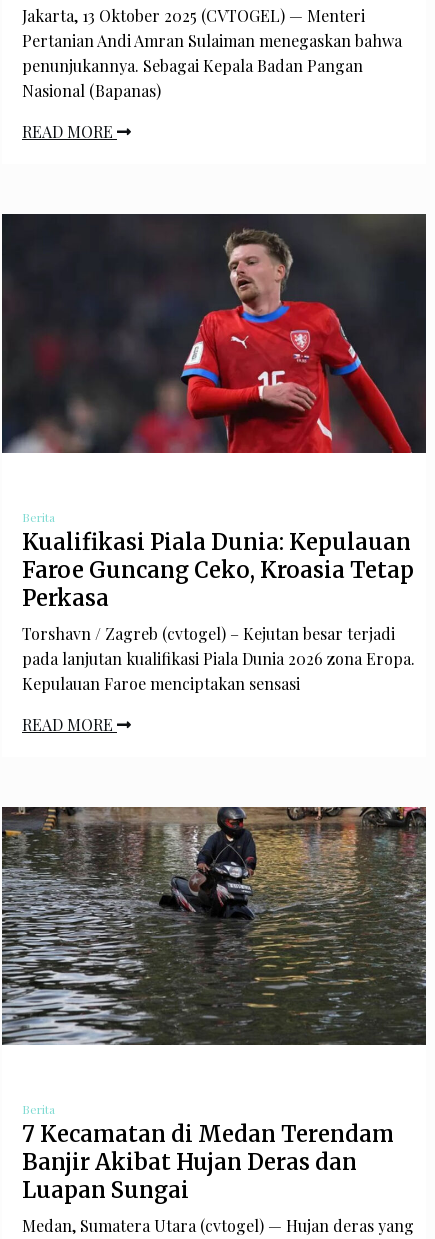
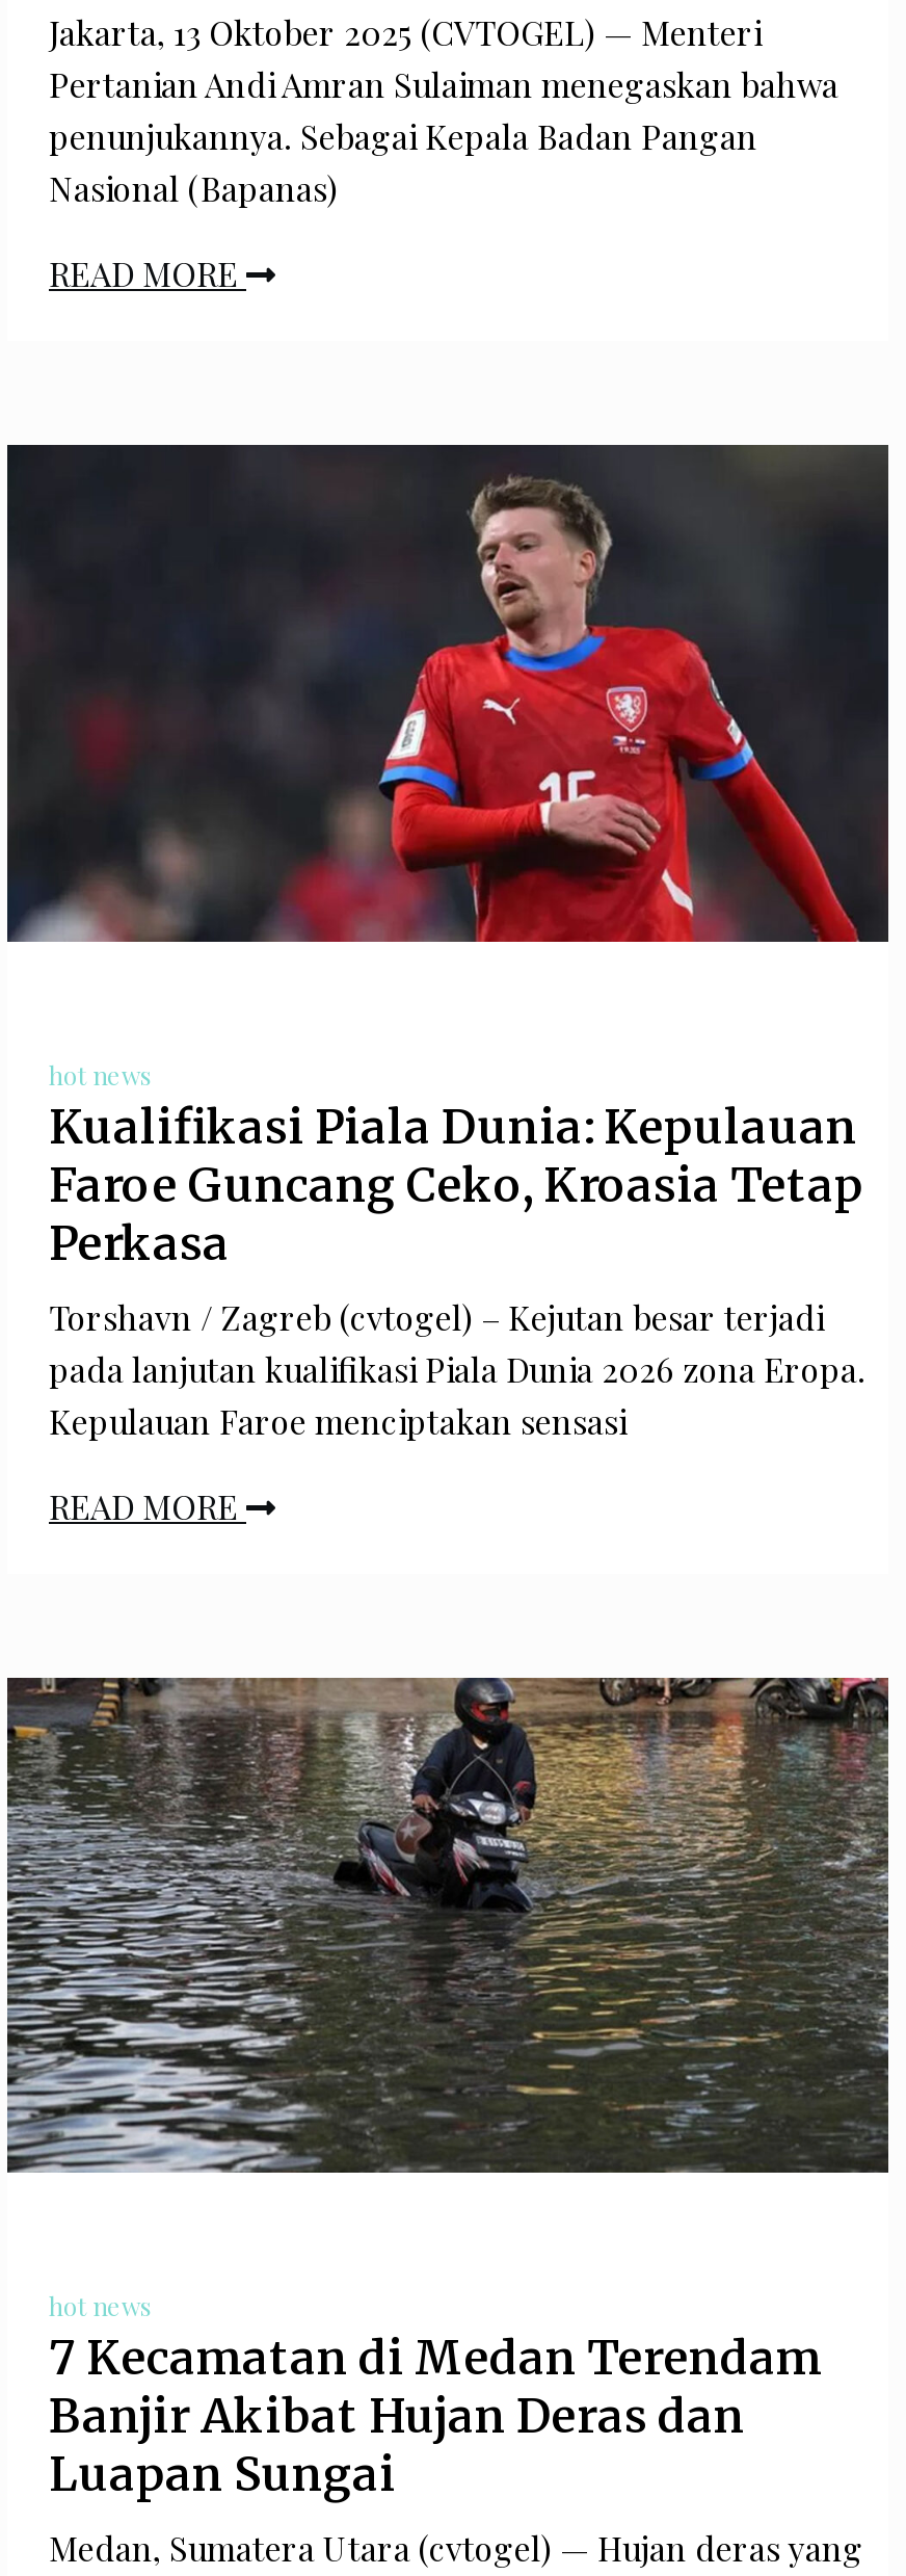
[22,509,55,525] Berita -> [49,1058,153,1092] hot news
[22,1101,55,1117] Berita -> [49,2290,153,2323] hot news

